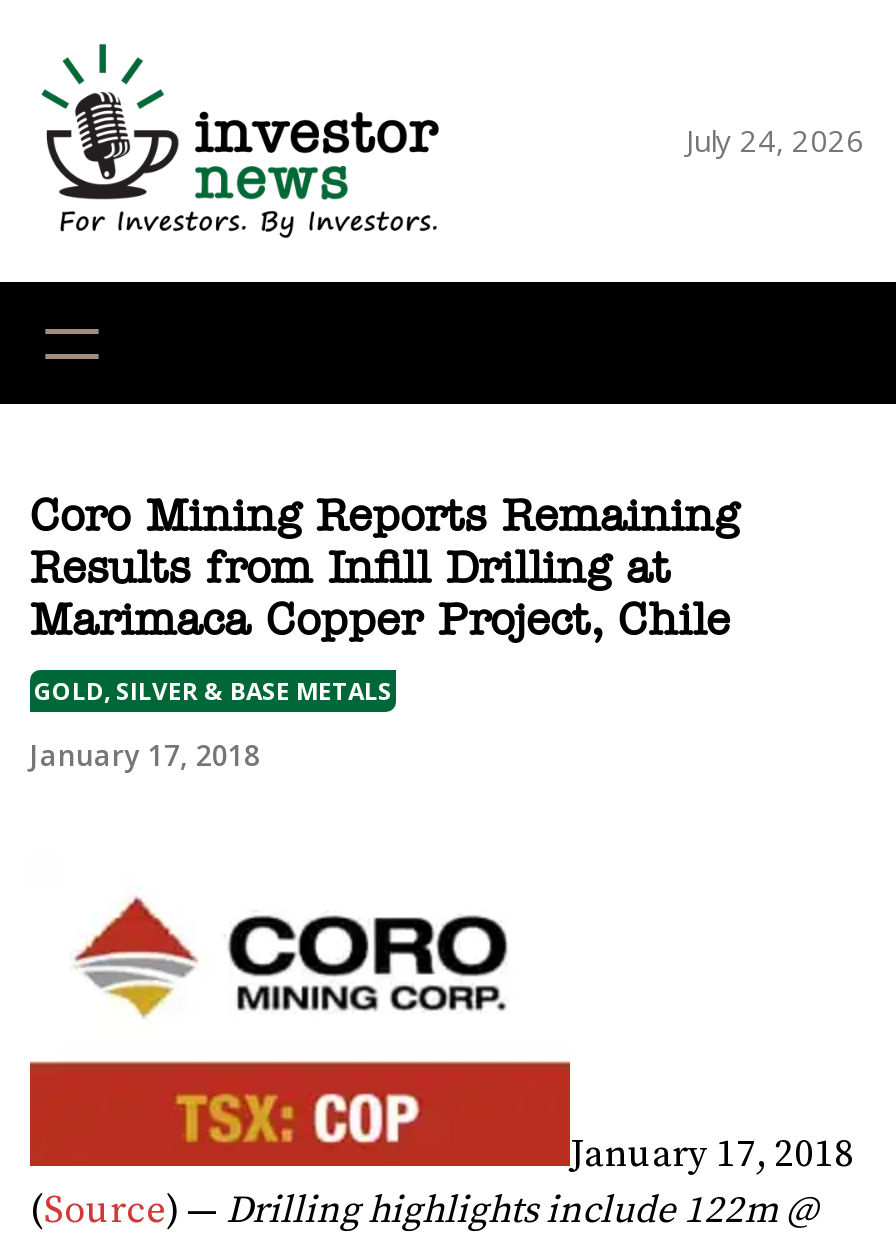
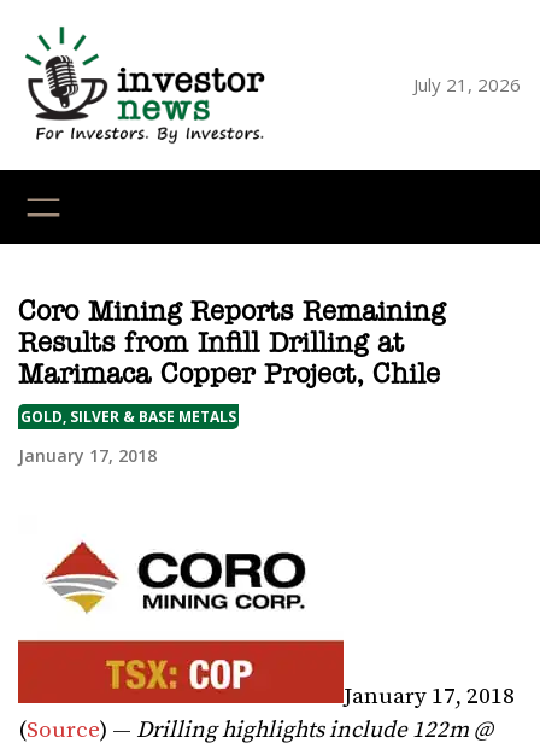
[686,120,864,160] July 24, 2026 -> [413,72,521,96] July 21, 2026

